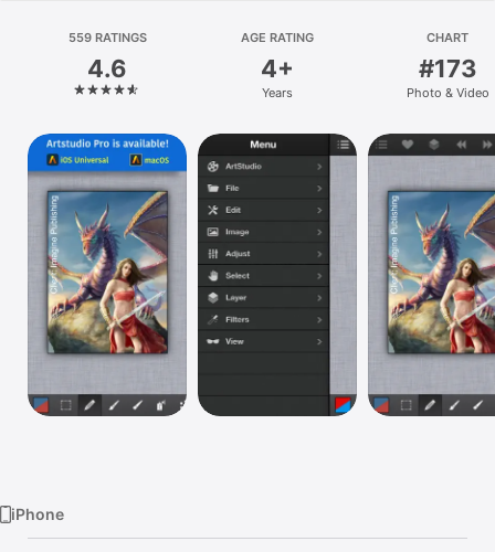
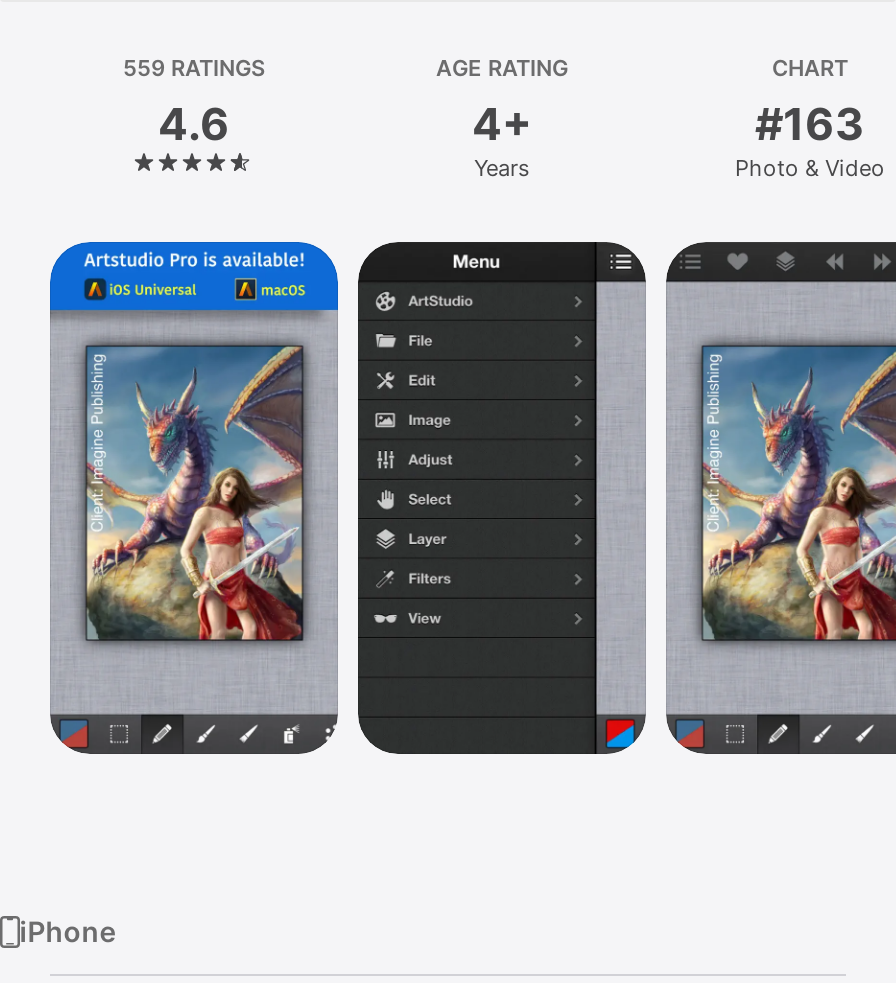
[418,54,477,83] #173 -> [755,98,865,150] #163

